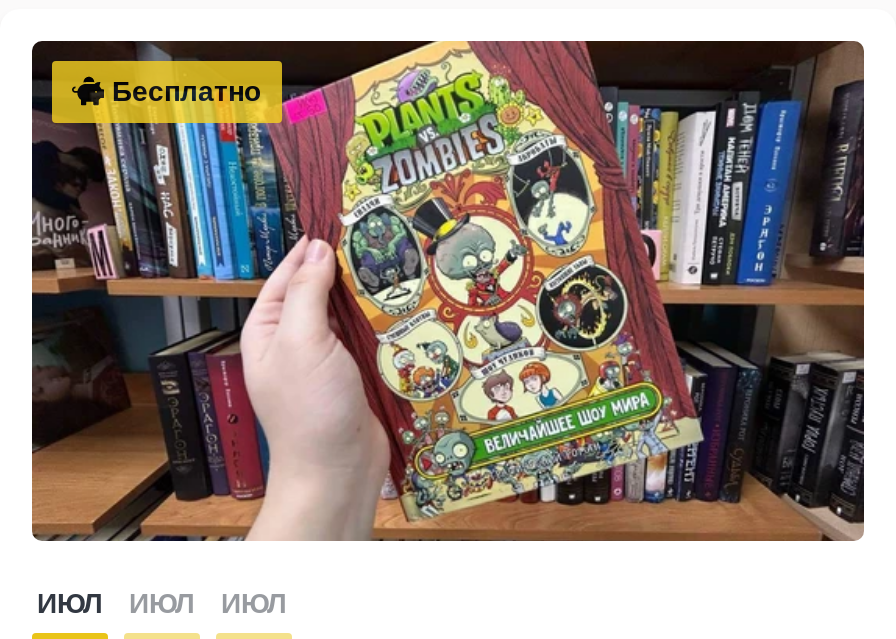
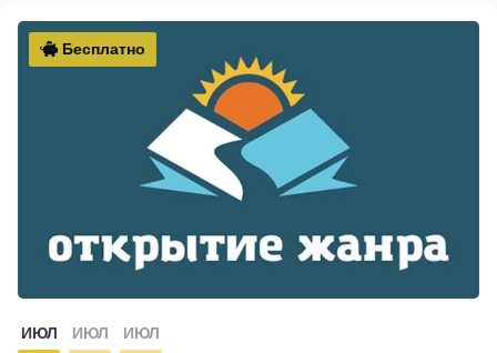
[30,39,866,543] [image] -> [17,20,480,300] [image]

